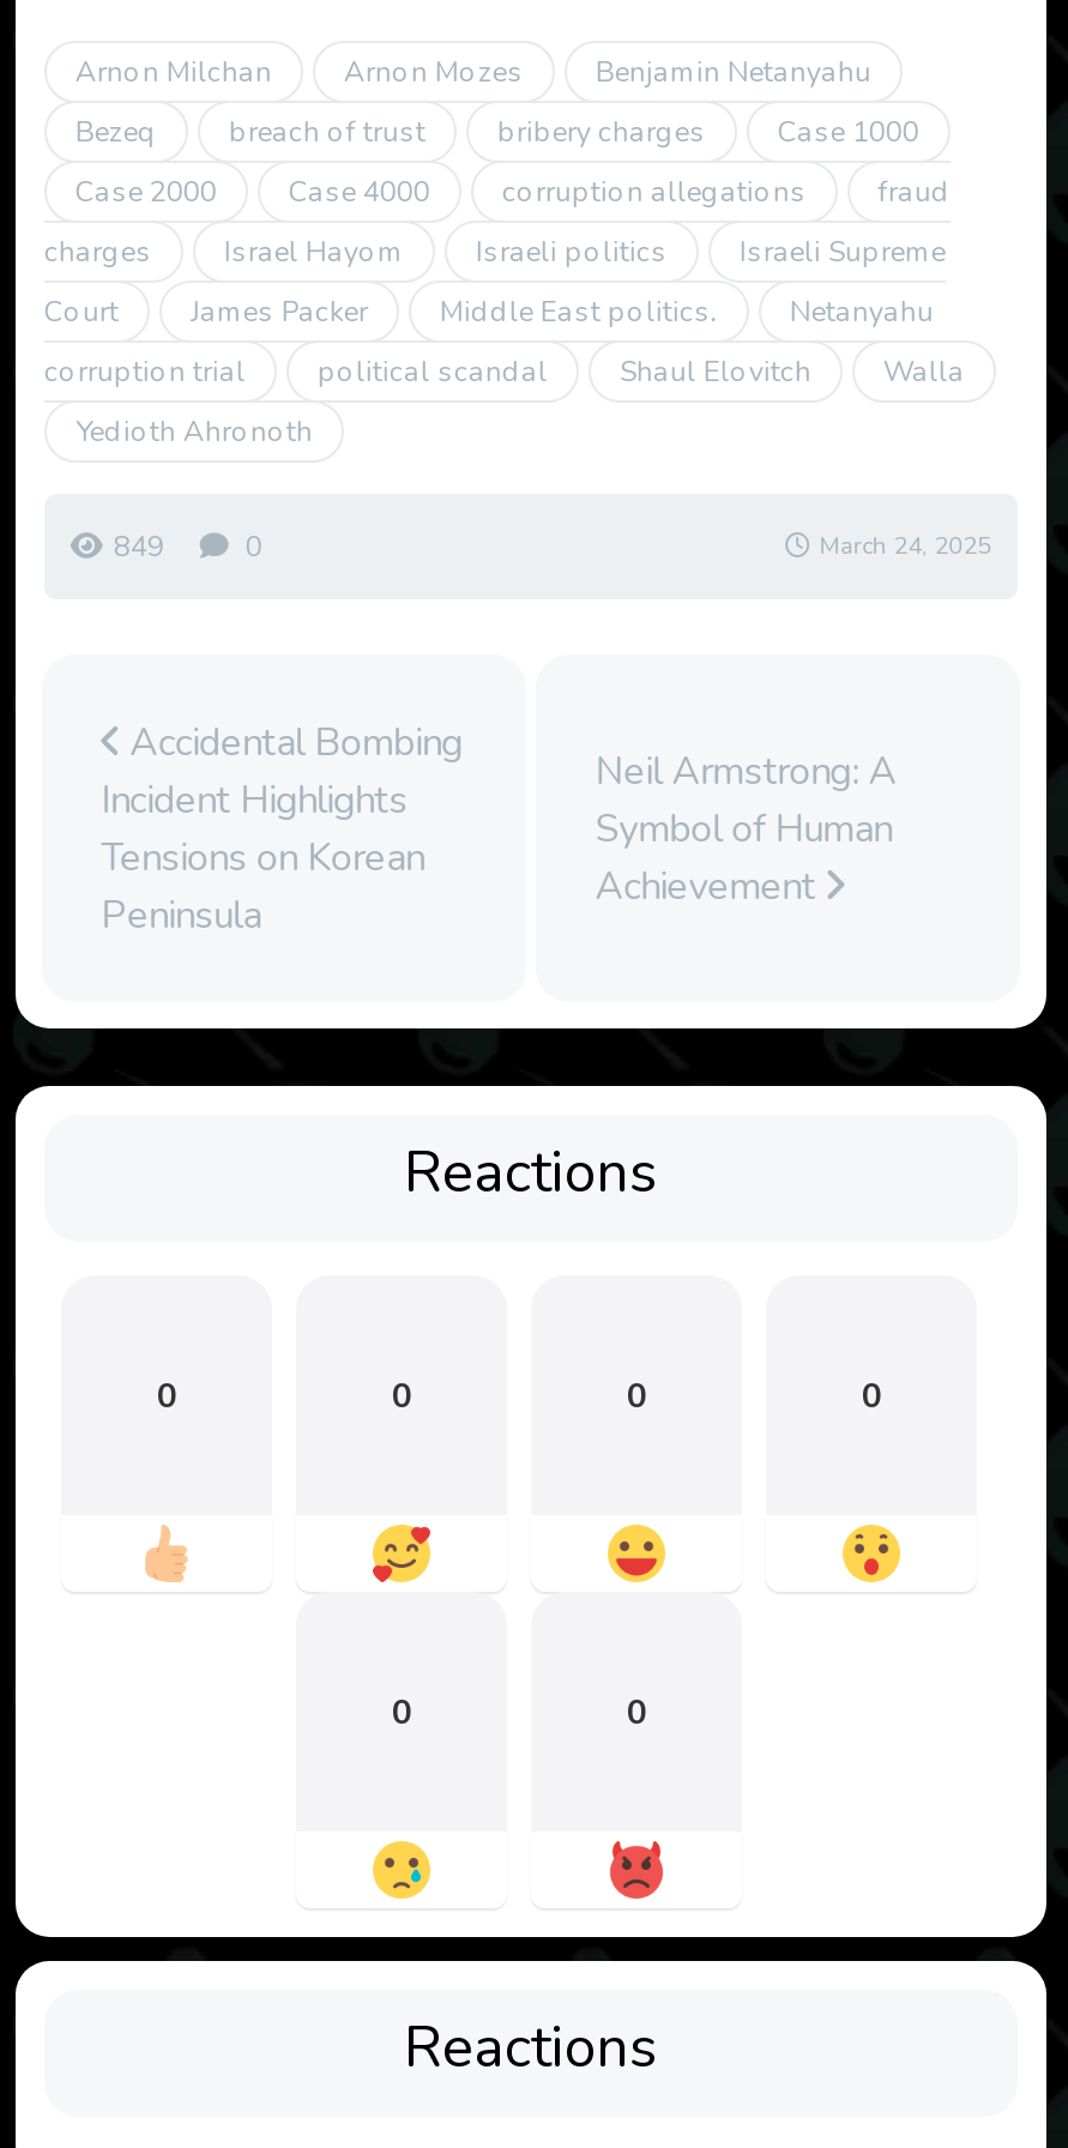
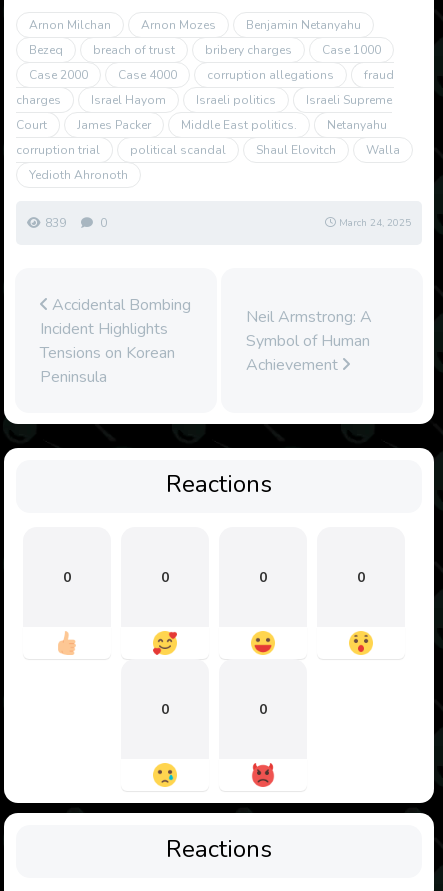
[114,527,262,566] 849 0 -> [45,215,107,231] 839 0

